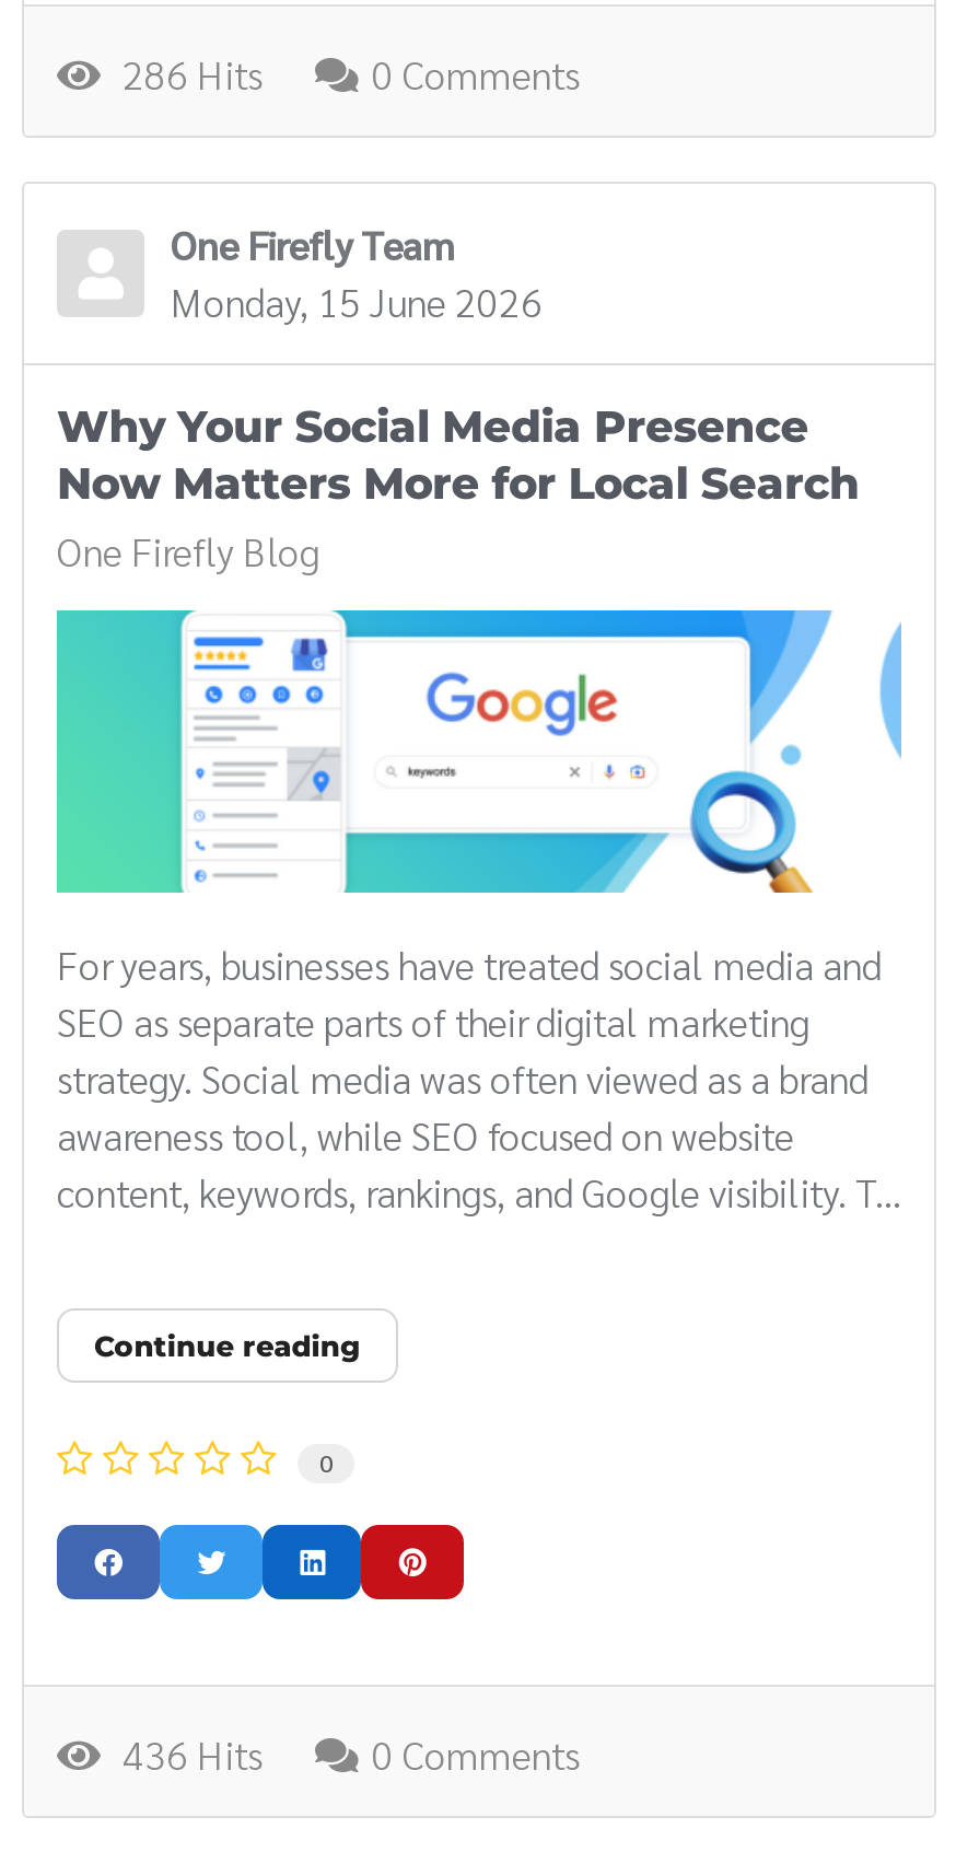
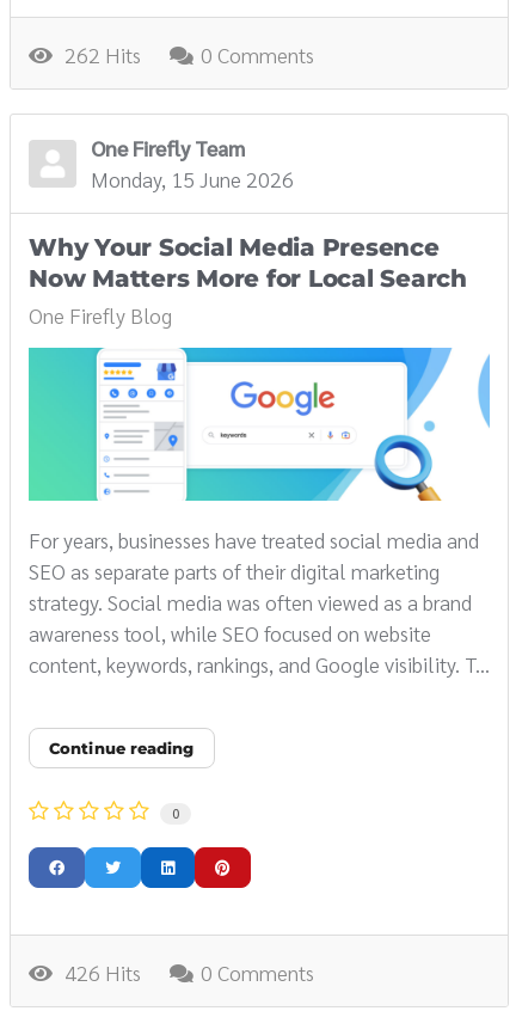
[105,48,263,98] 286 Hits -> [55,40,141,68] 262 Hits
[105,1728,263,1778] 436 Hits -> [55,958,141,986] 426 Hits

